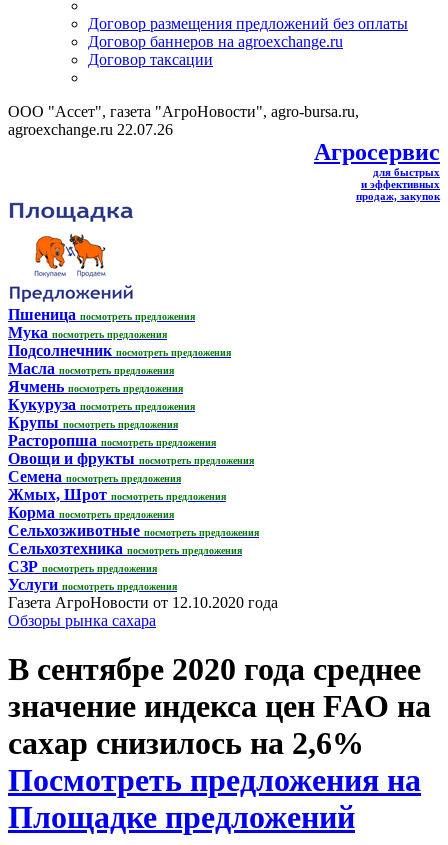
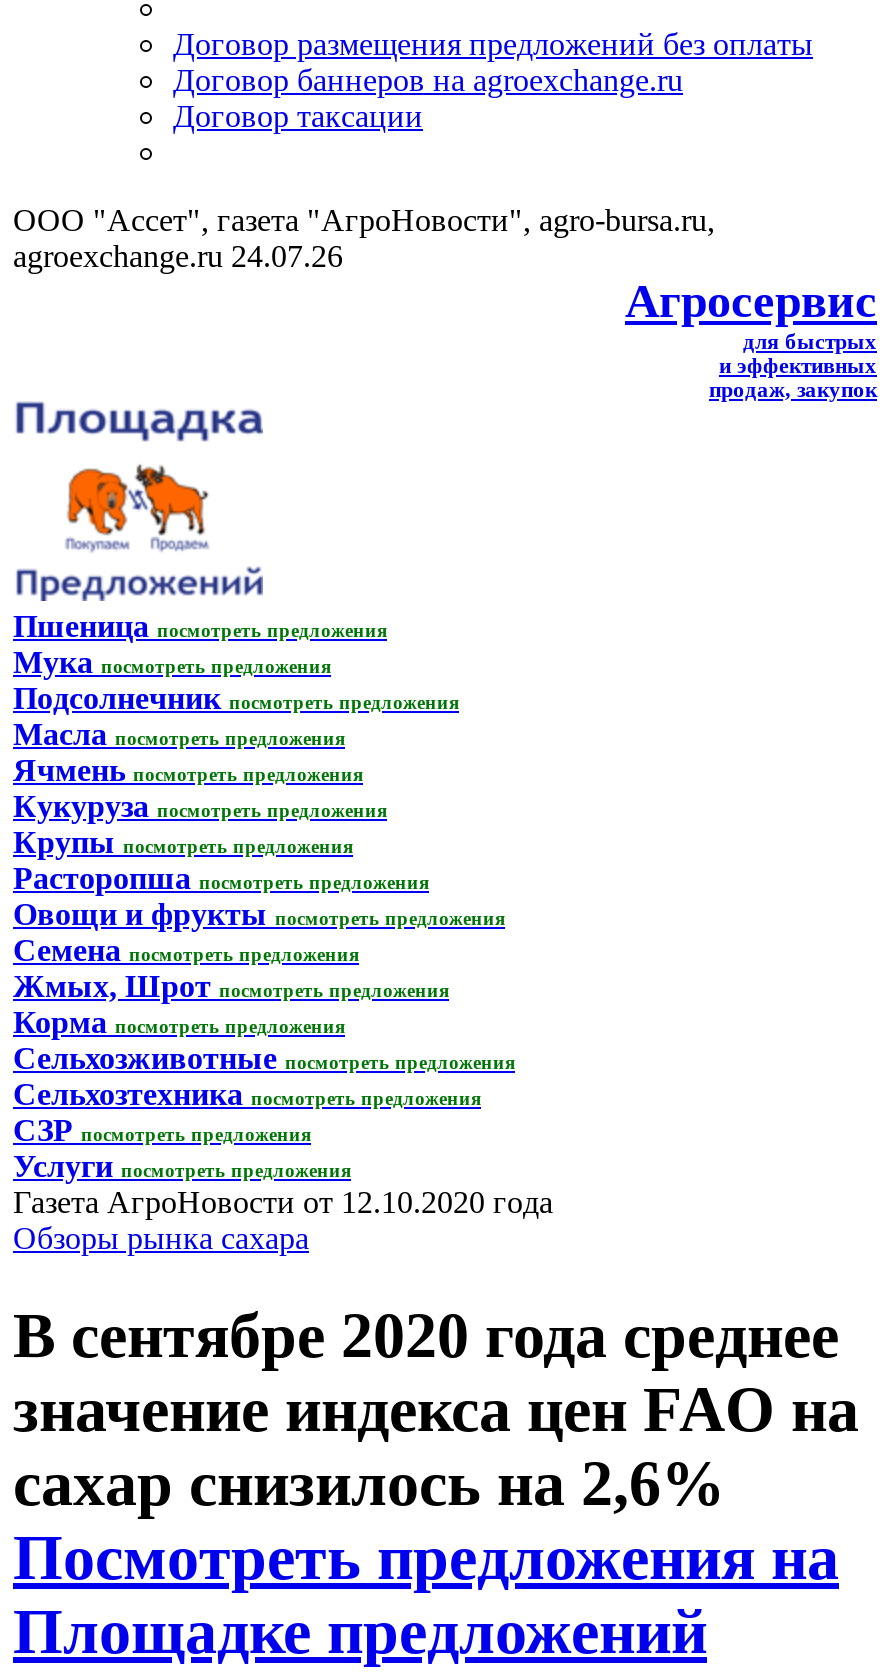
[8,121,173,138] agroexchange.ru 22.07.26 -> [13,239,343,273] agroexchange.ru 24.07.26

